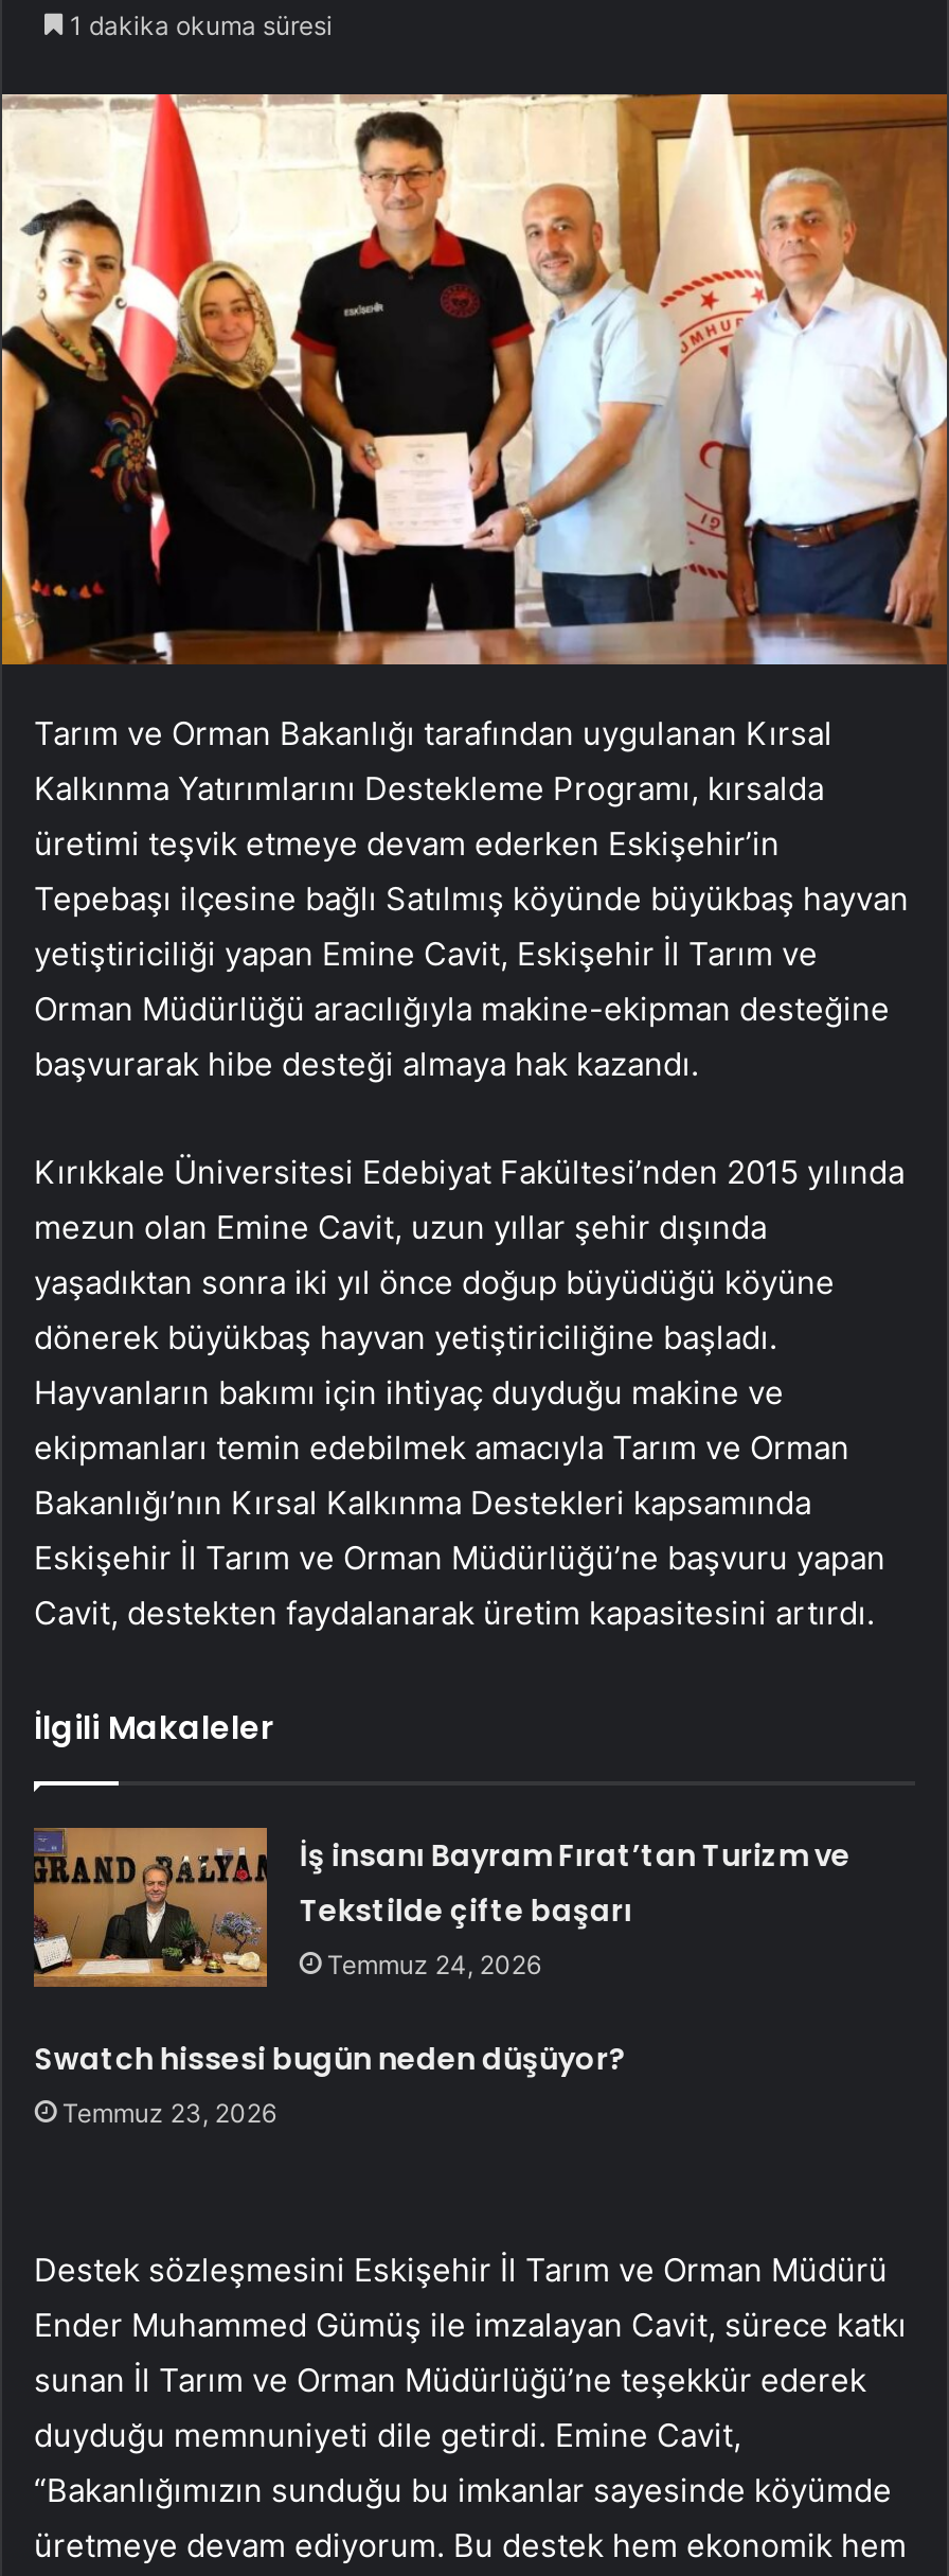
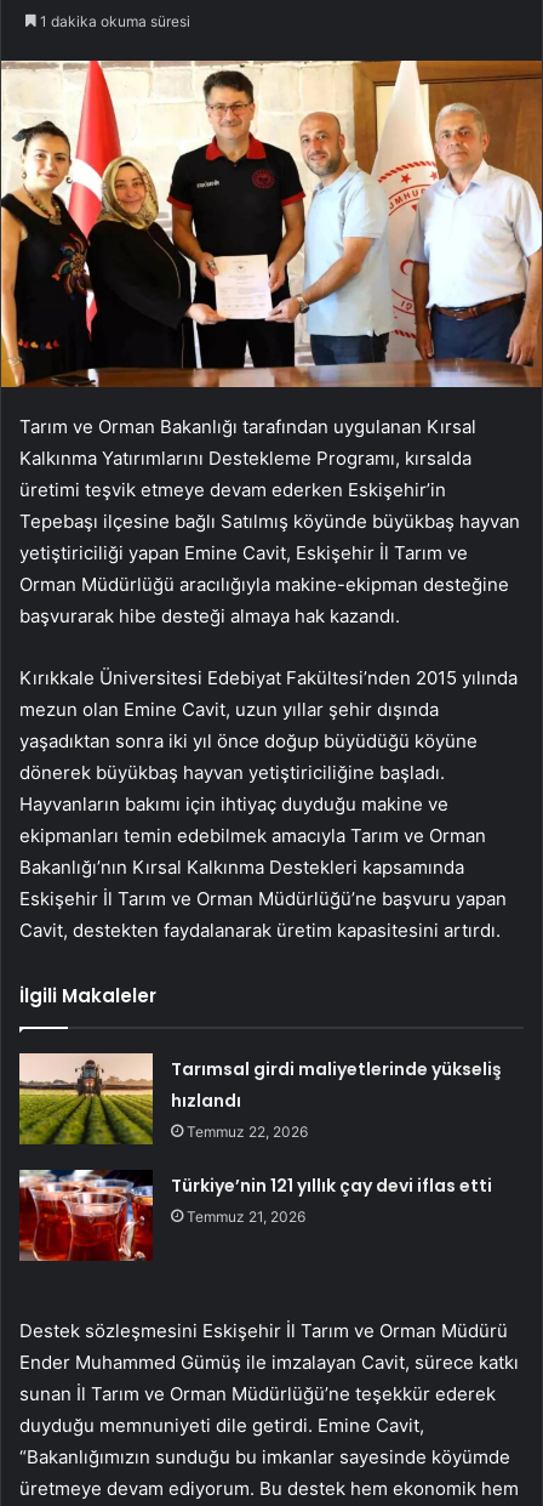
[32,1826,850,1989] [image] | İş insanı Bayram Fırat’tan Turizm ve | Tekstilde çifte başarı | Temmuz 24, 2026 -> [18,1052,502,1144] [image] | Tarımsal girdi maliyetlerinde yükseliş | hızlandı | Temmuz 22, 2026
[35,2038,626,2129] Swatch hissesi bugün neden düşüyor? | Temmuz 23, 2026 -> [171,1174,492,1226] Türkiye’nin 121 yıllık çay devi iflas etti | Temmuz 21, 2026

